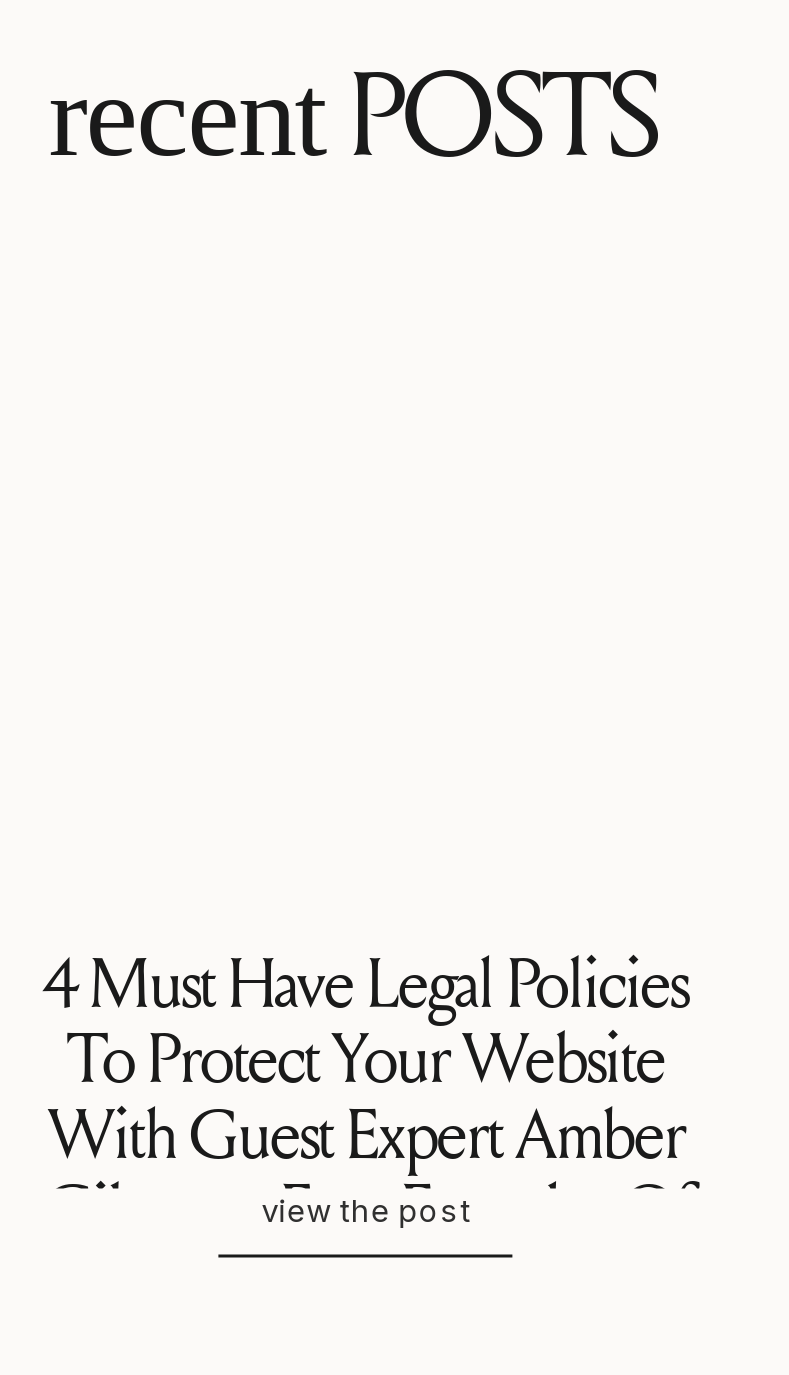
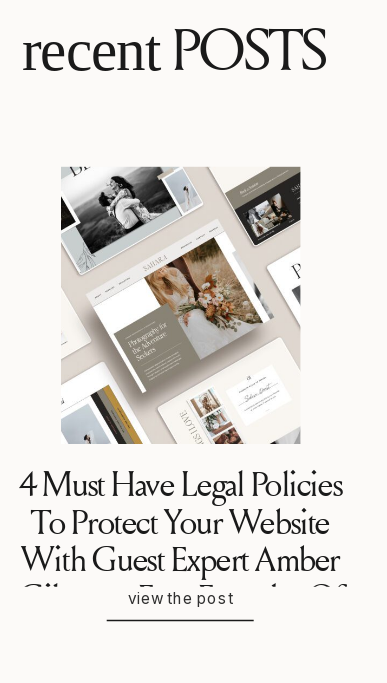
none -> [60,166,302,445] [image]

